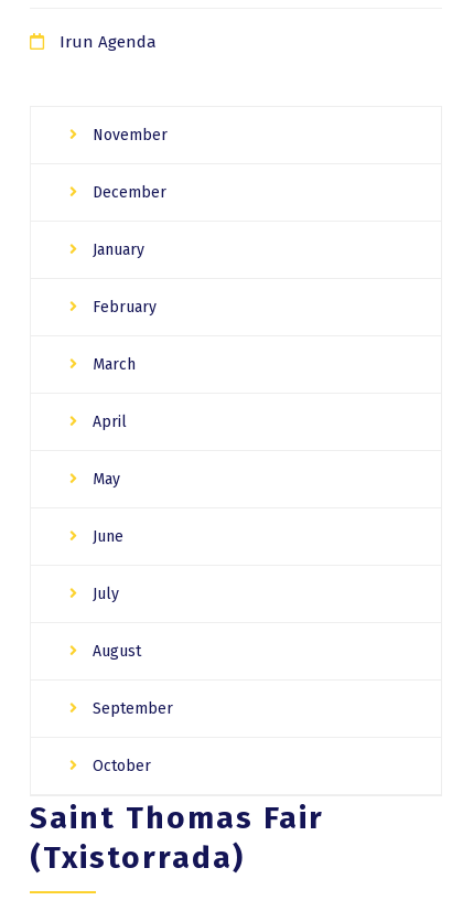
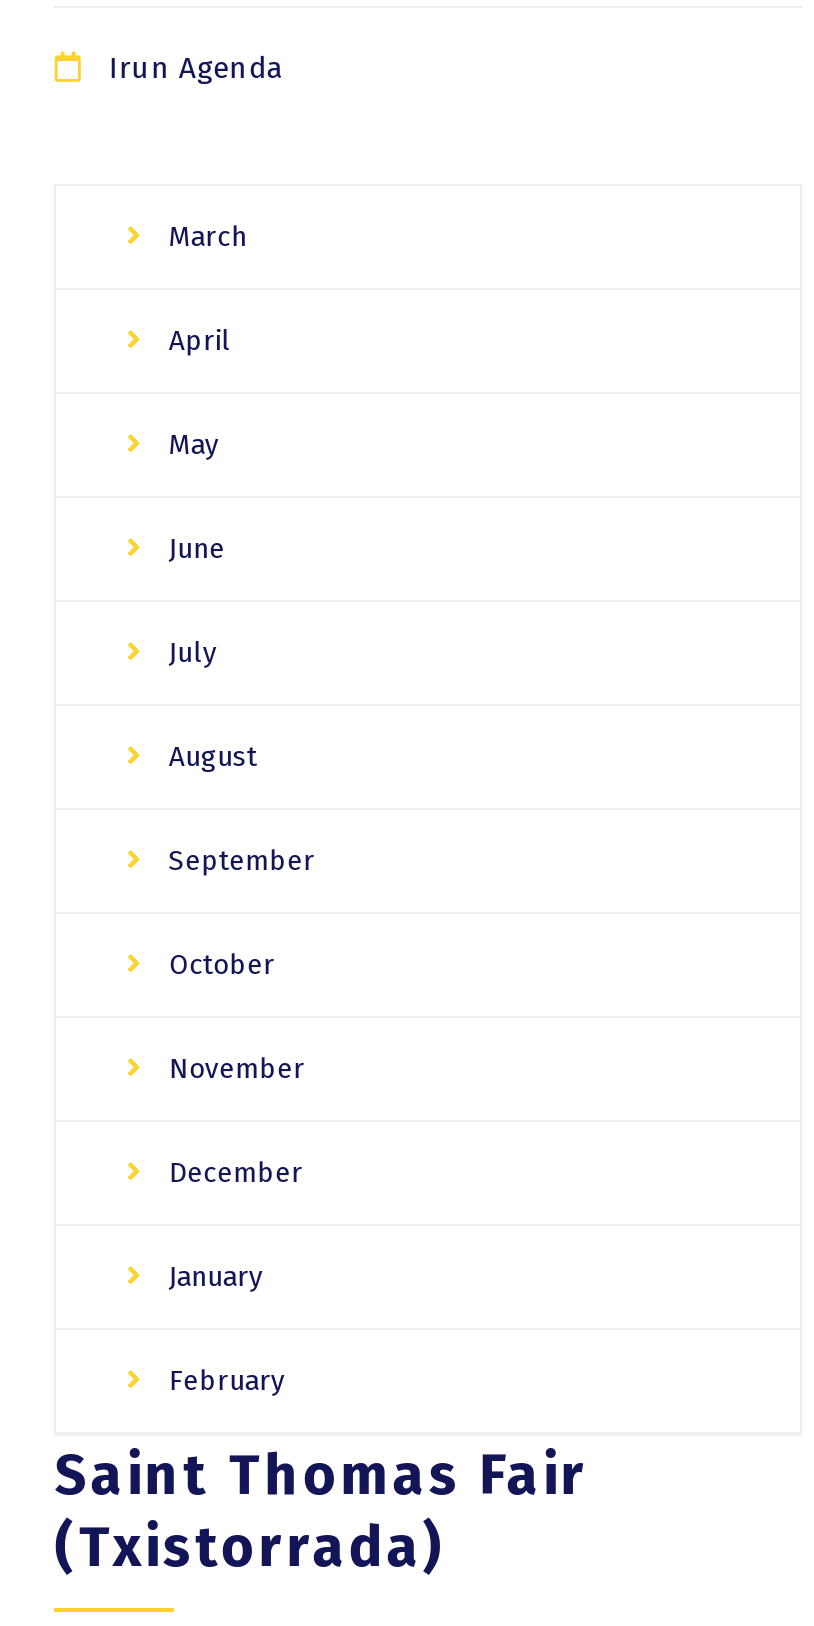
moved [89,126,168,317] -> [161,1052,305,1398]: November | December | January | February
moved [89,355,174,775] -> [161,220,315,982]: March | April | May | June | July | August | September | October

